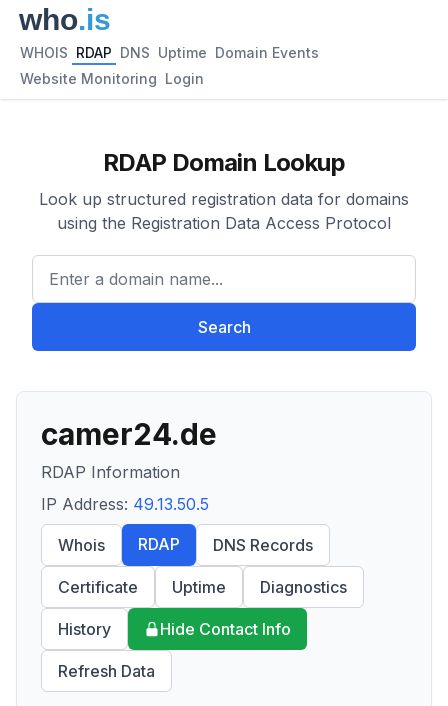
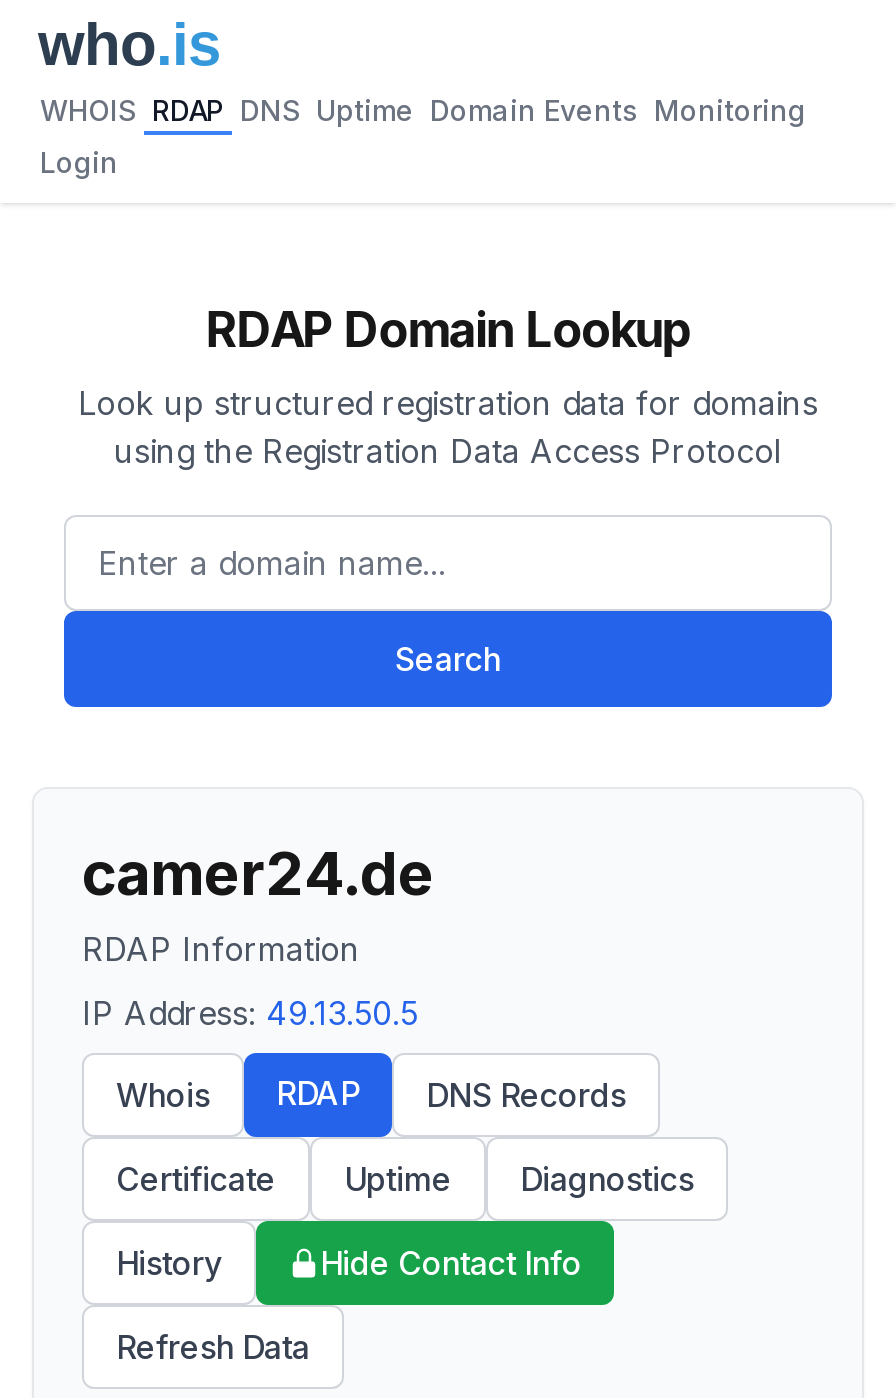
[20,44,319,61] WHOIS RDAP DNS Uptime Domain Events -> [40,93,806,127] WHOIS RDAP DNS Uptime Domain Events Monitoring
[20,70,204,87] Website Monitoring Login -> [40,145,118,179] Login

